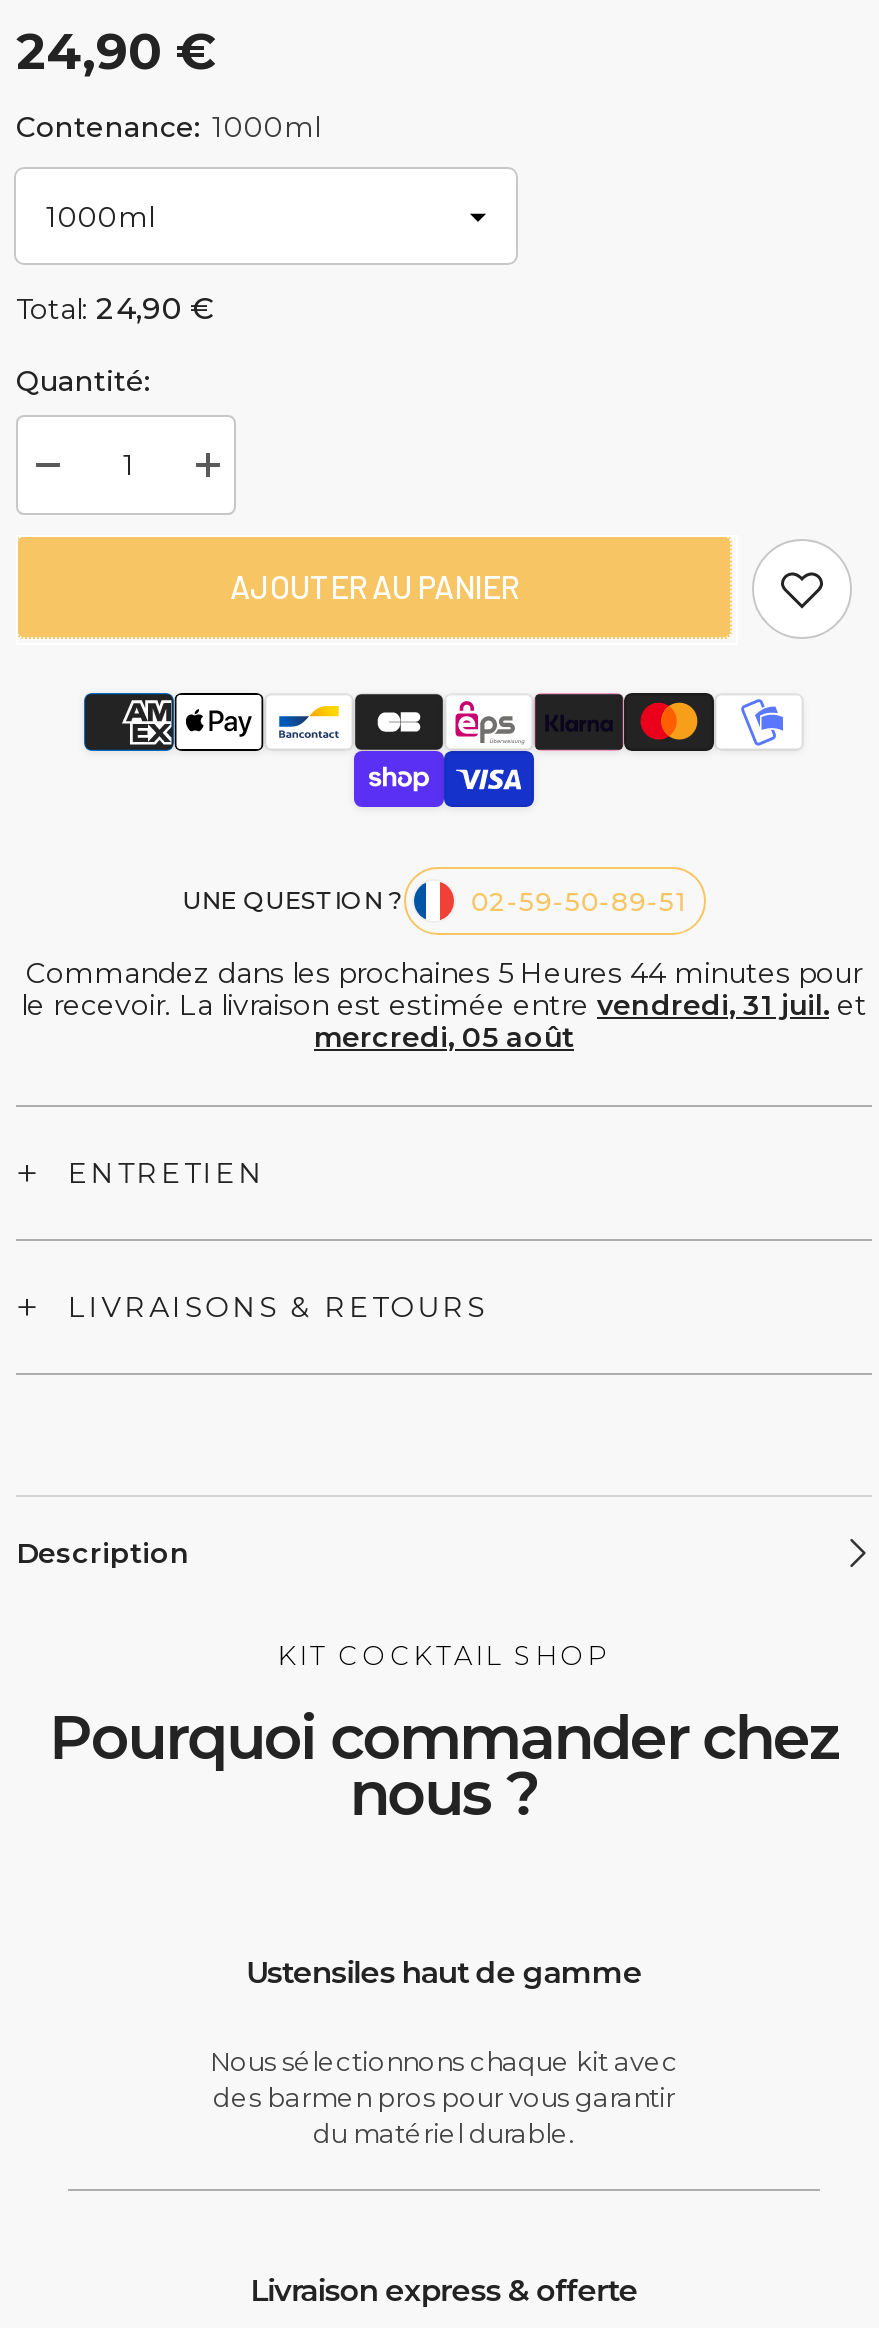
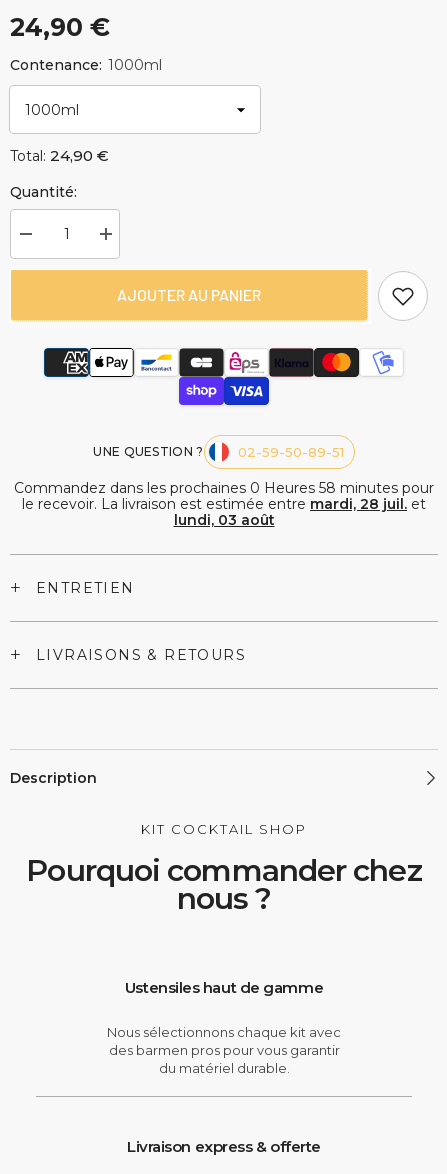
[26,955,862,991] Commandez dans les prochaines 5 Heures 44 minutes pour -> [14,479,434,497] Commandez dans les prochaines 0 Heures 58 minutes pour
[21,987,867,1023] le recevoir. La livraison est estimée entre vendredi, 31 juil. et -> [22,495,426,513] le recevoir. La livraison est estimée entre mardi, 28 juil. et
[314,1019,574,1055] mercredi, 05 août -> [173,511,274,529] lundi, 03 août

